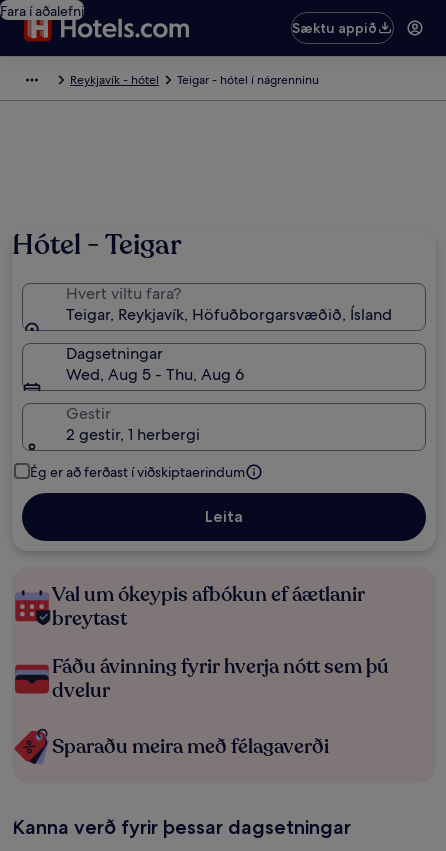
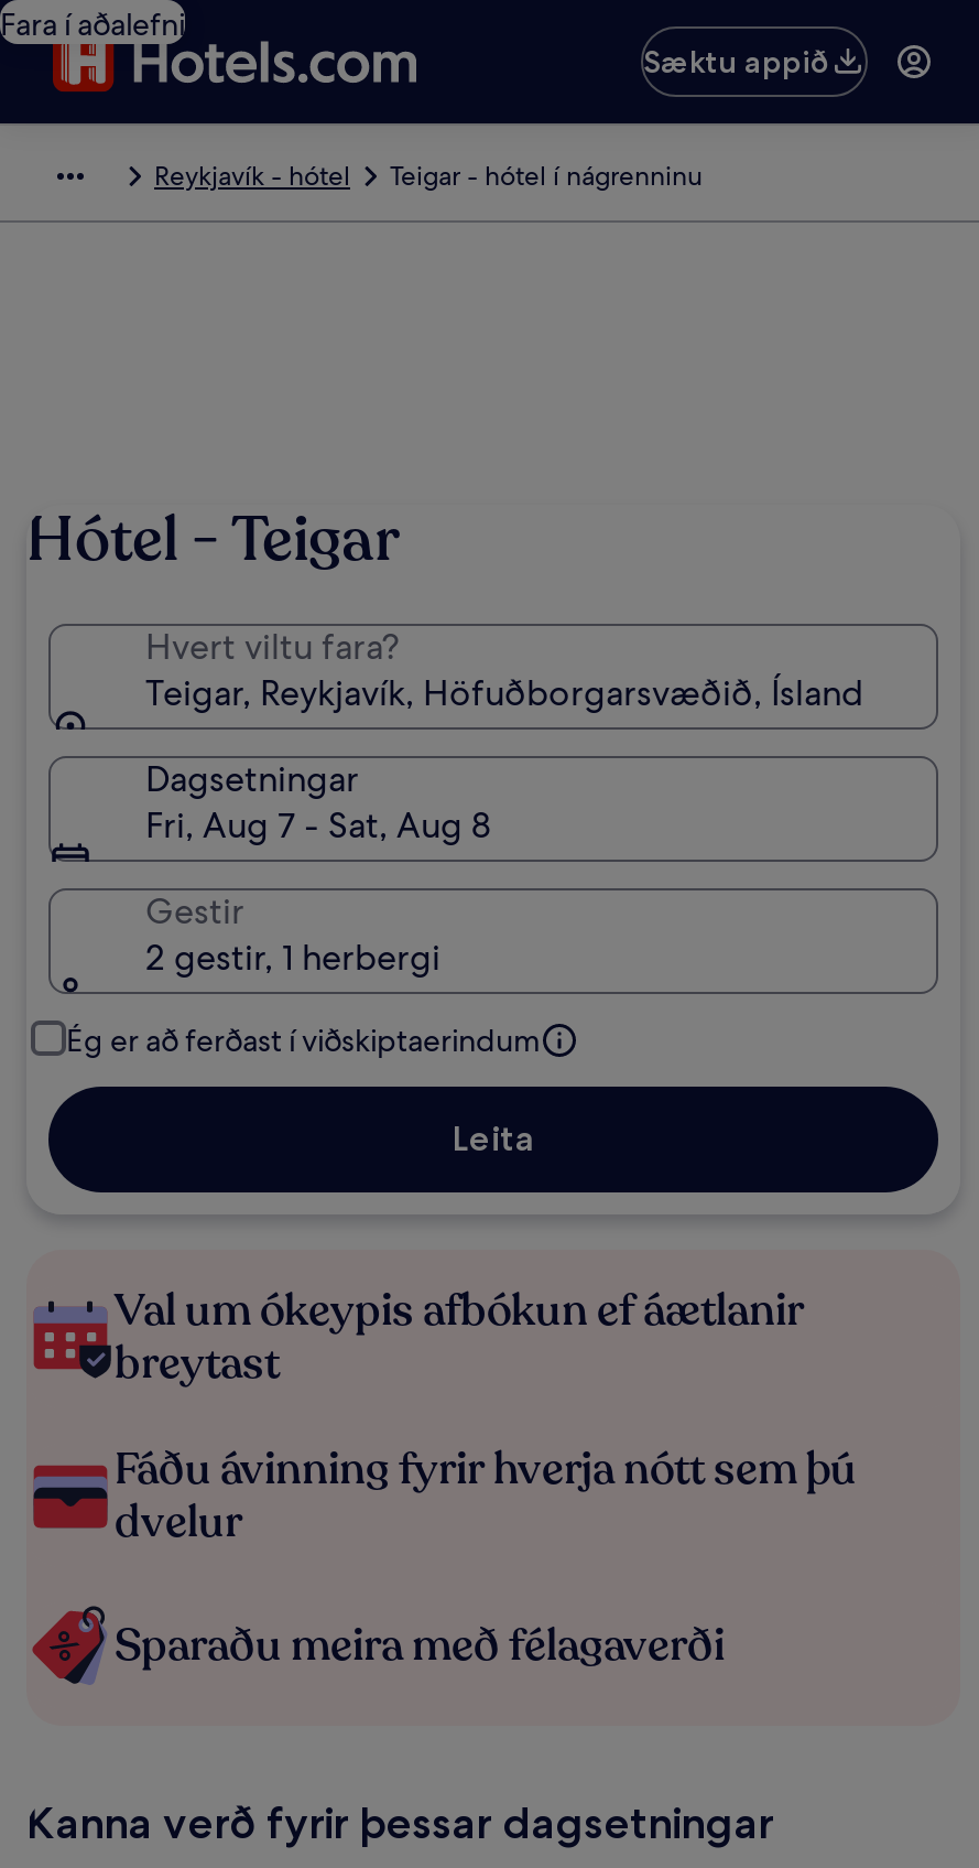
[66,364,244,385] Wed, Aug 5 - Thu, Aug 6 -> [145,802,491,849] Fri, Aug 7 - Sat, Aug 8

